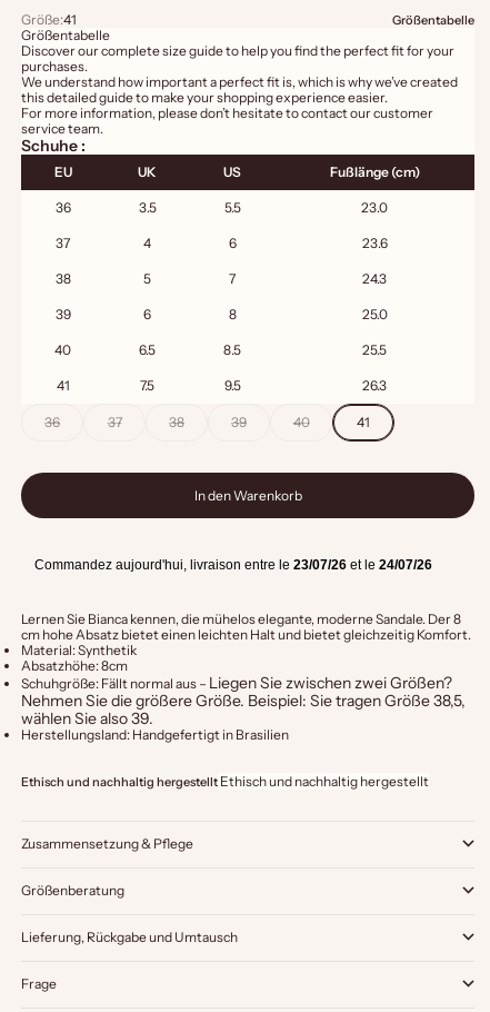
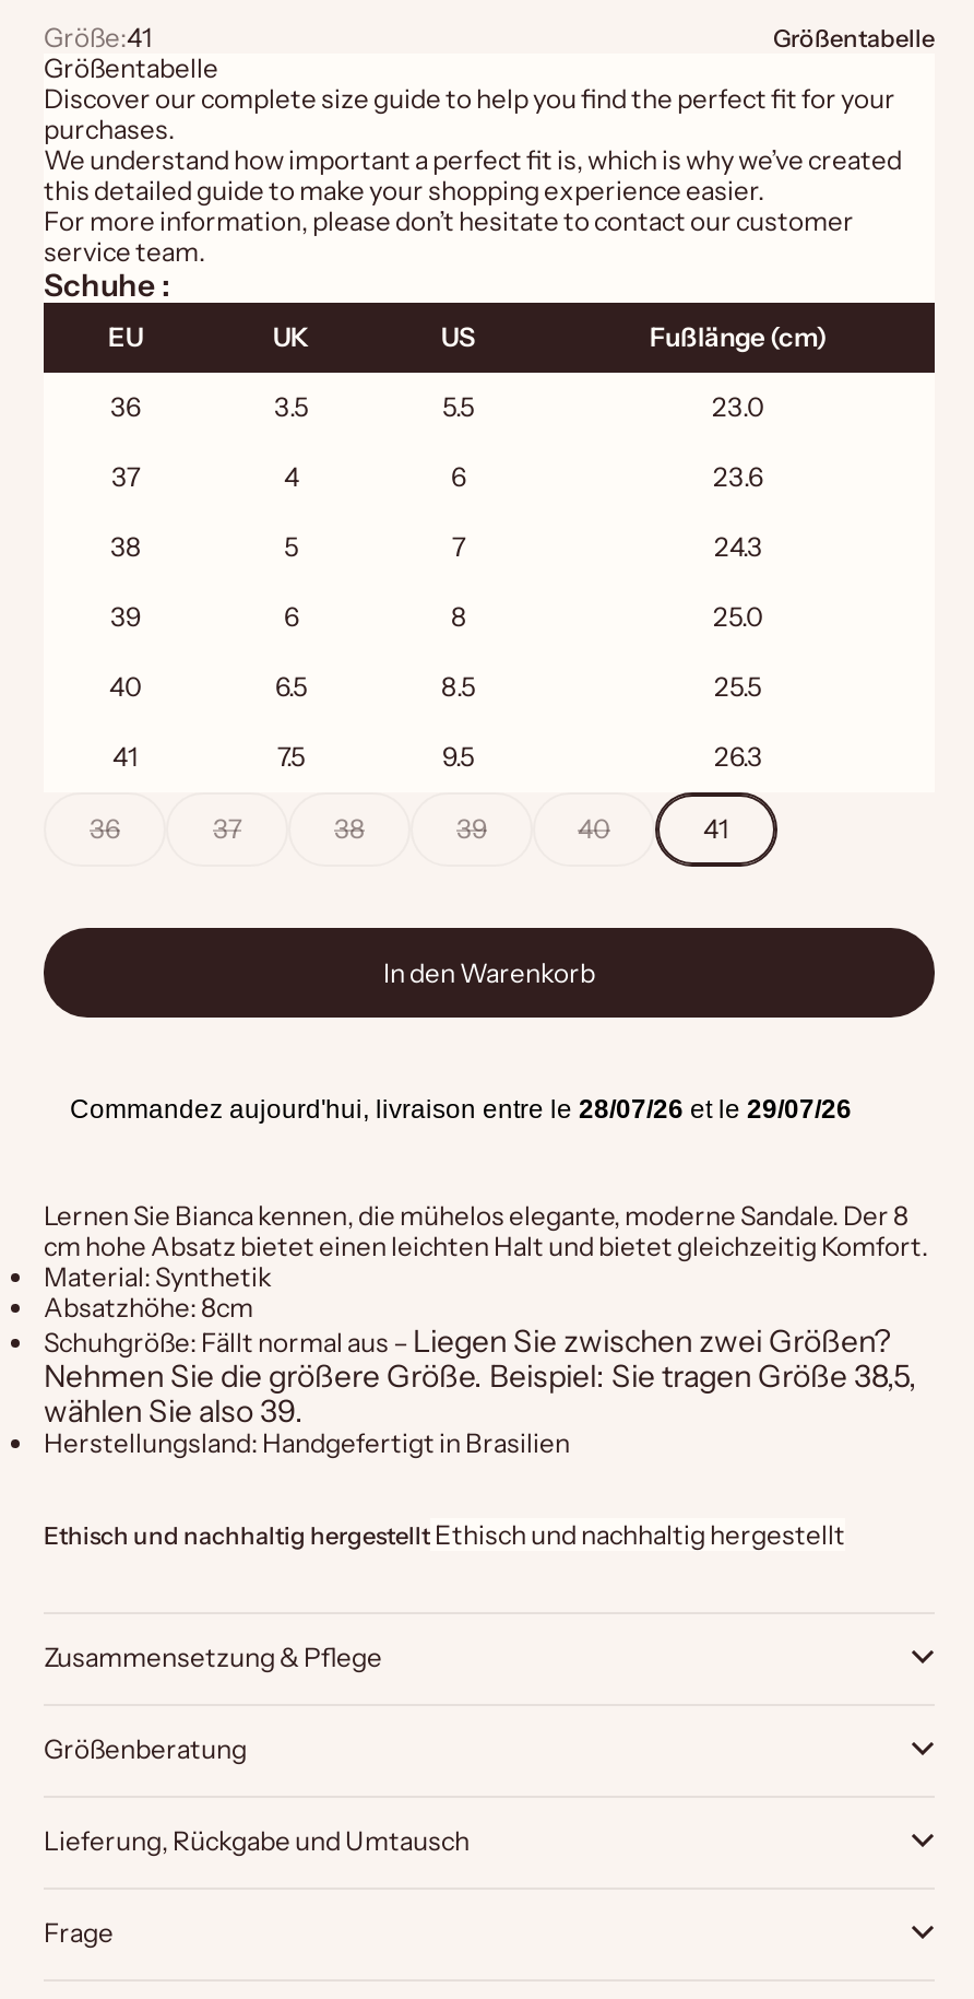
[34,557,432,572] Commandez aujourd'hui, livraison entre le 23/07/26 et le 24/07/26 -> [70,1093,852,1124] Commandez aujourd'hui, livraison entre le 28/07/26 et le 29/07/26

